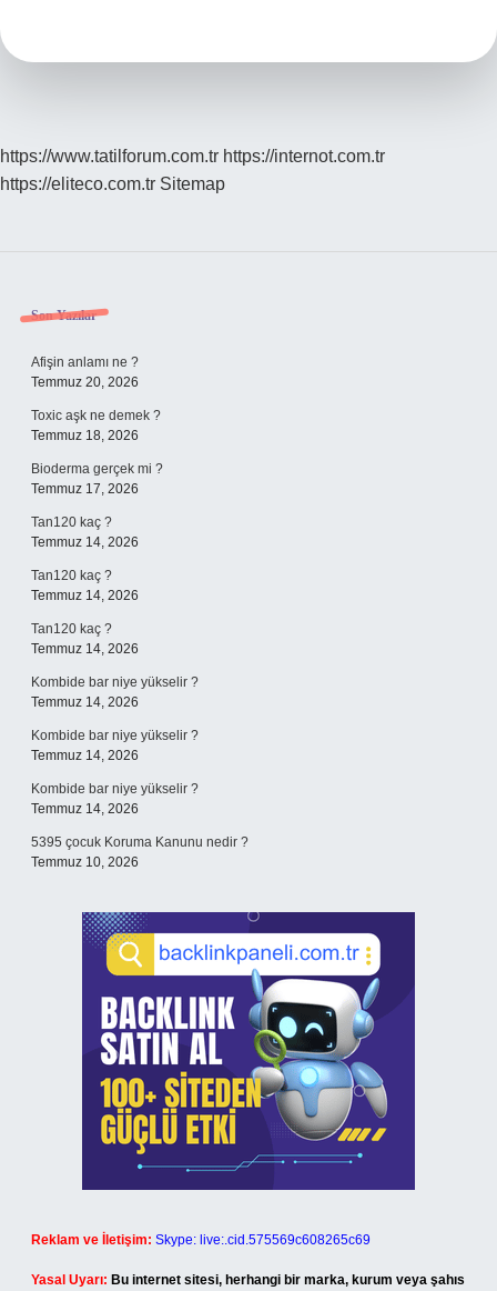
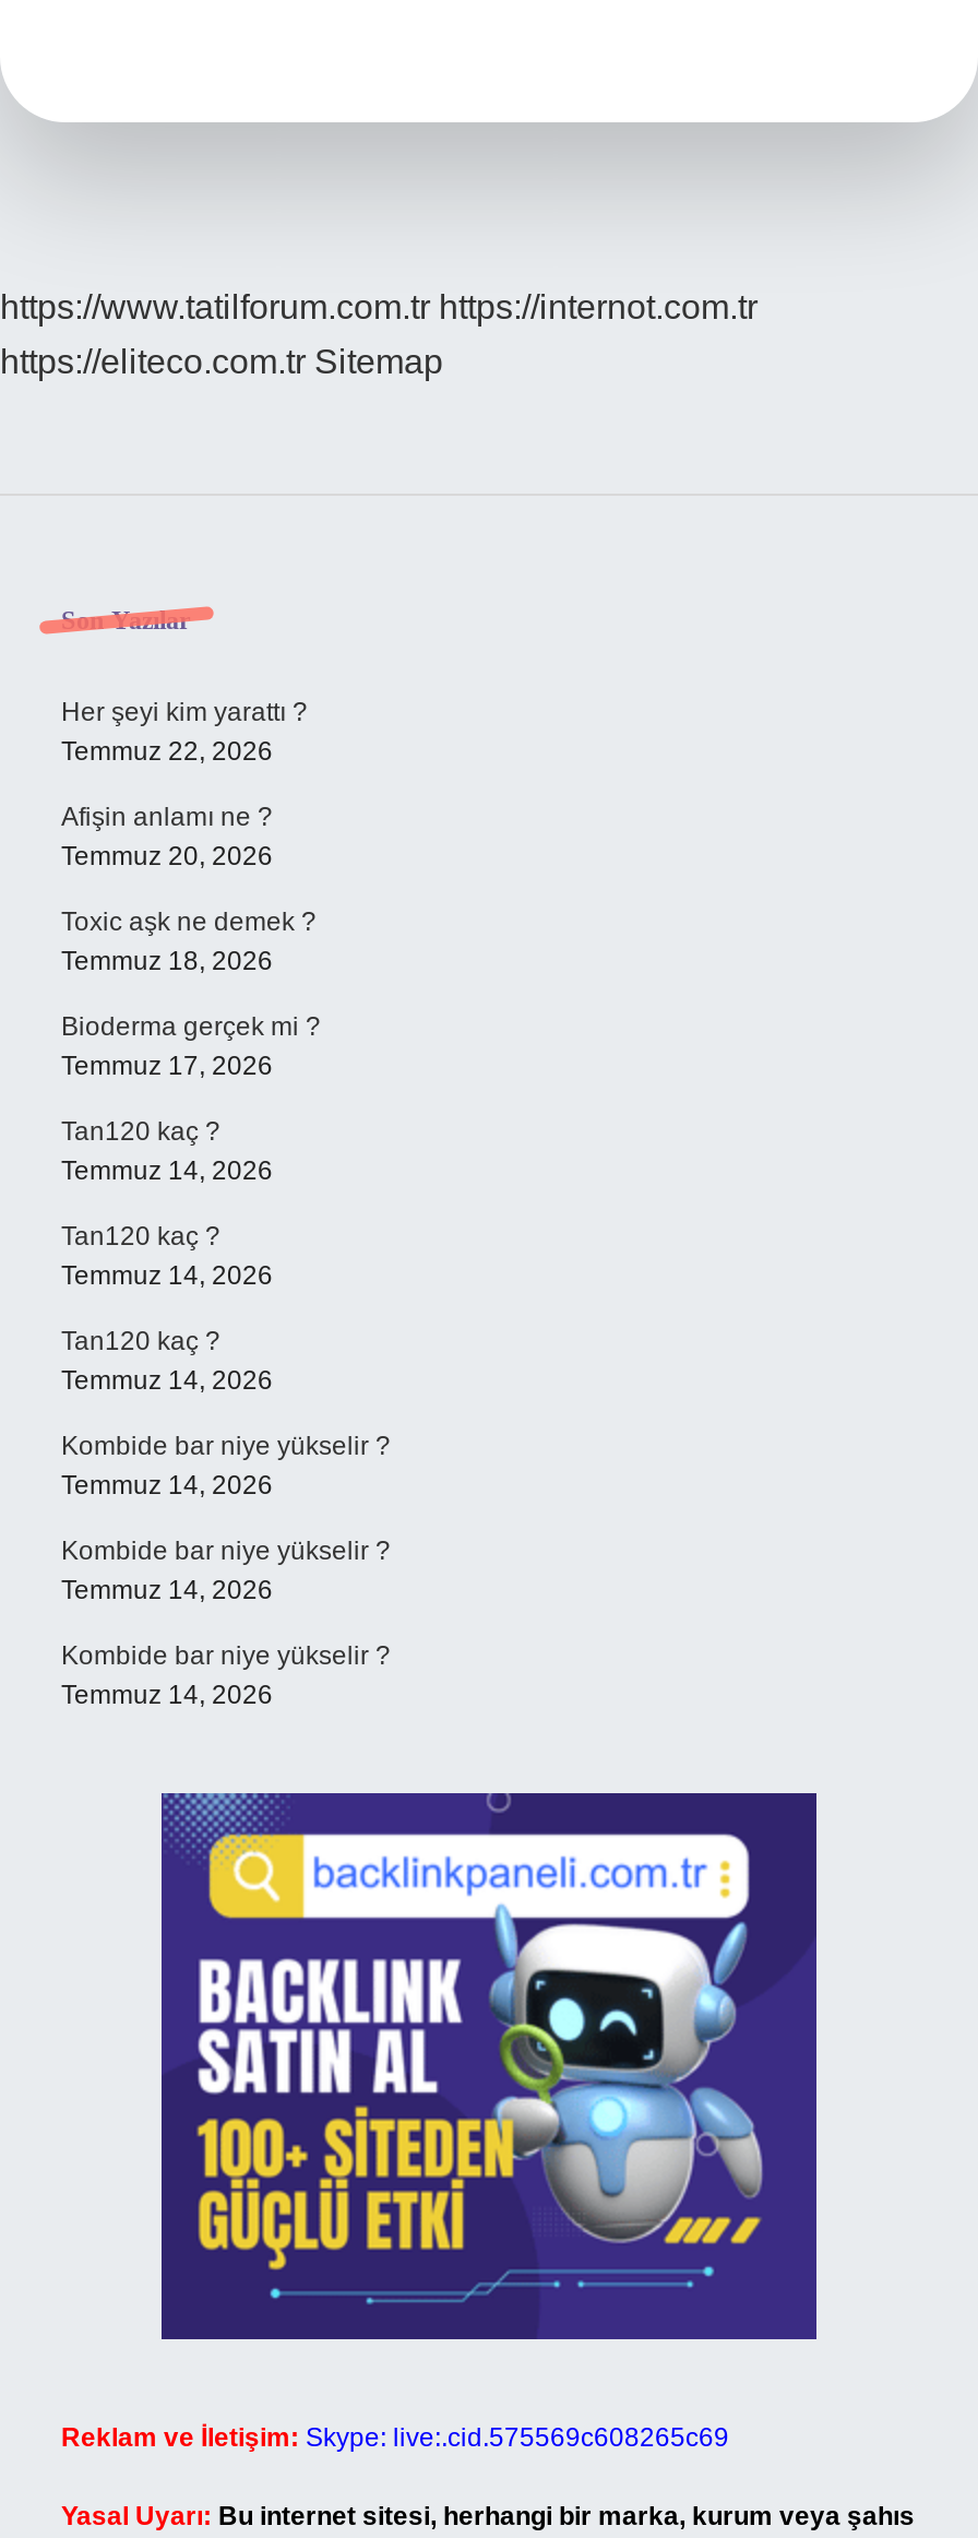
none -> [61,697,308,767] Her şeyi kim yarattı ? | Temmuz 22, 2026
moved [31,354,199,817] -> [61,802,391,1710]: Afişin anlamı ne ? | Temmuz 20, 2026 | Toxic aşk ne demek ? | ... | Kombide bar niye yükselir ? | Temmuz 14, 2026
[31,834,248,870] 5395 çocuk Koruma Kanunu nedir ? | Temmuz 10, 2026 -> none

